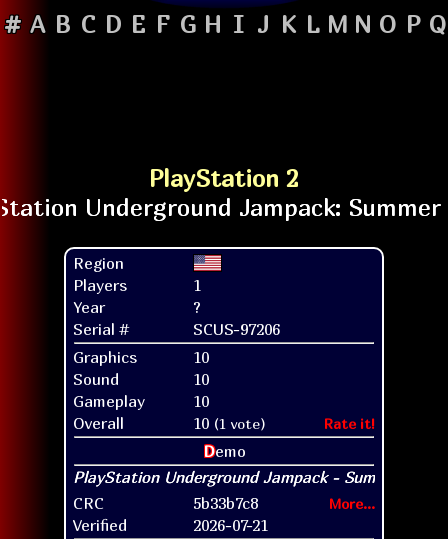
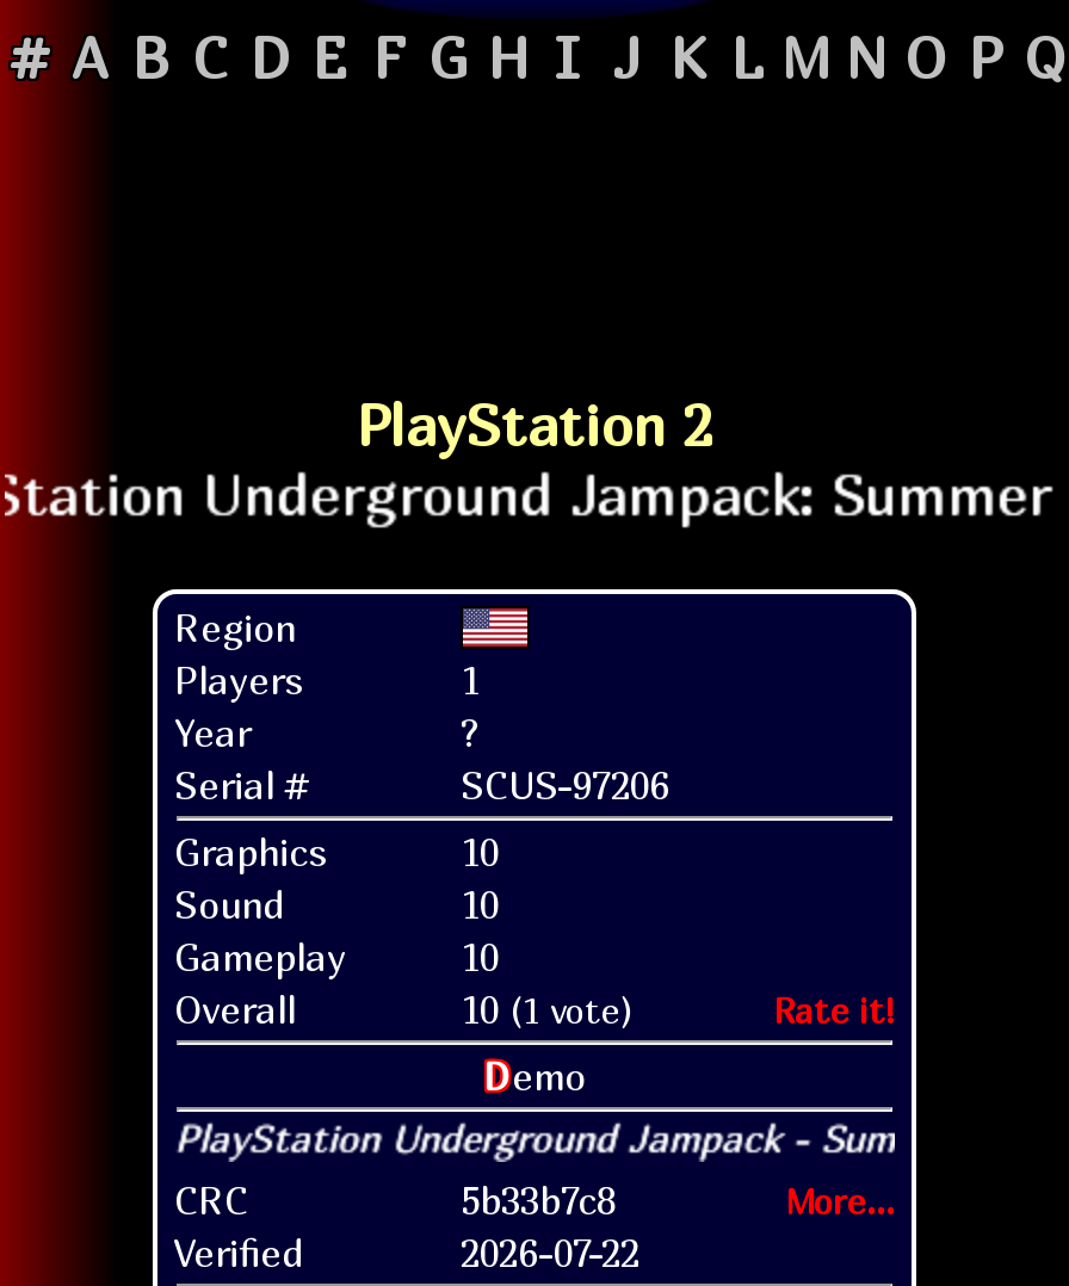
[193,515,268,535] 2026-07-21 -> [461,1228,639,1276] 2026-07-22

